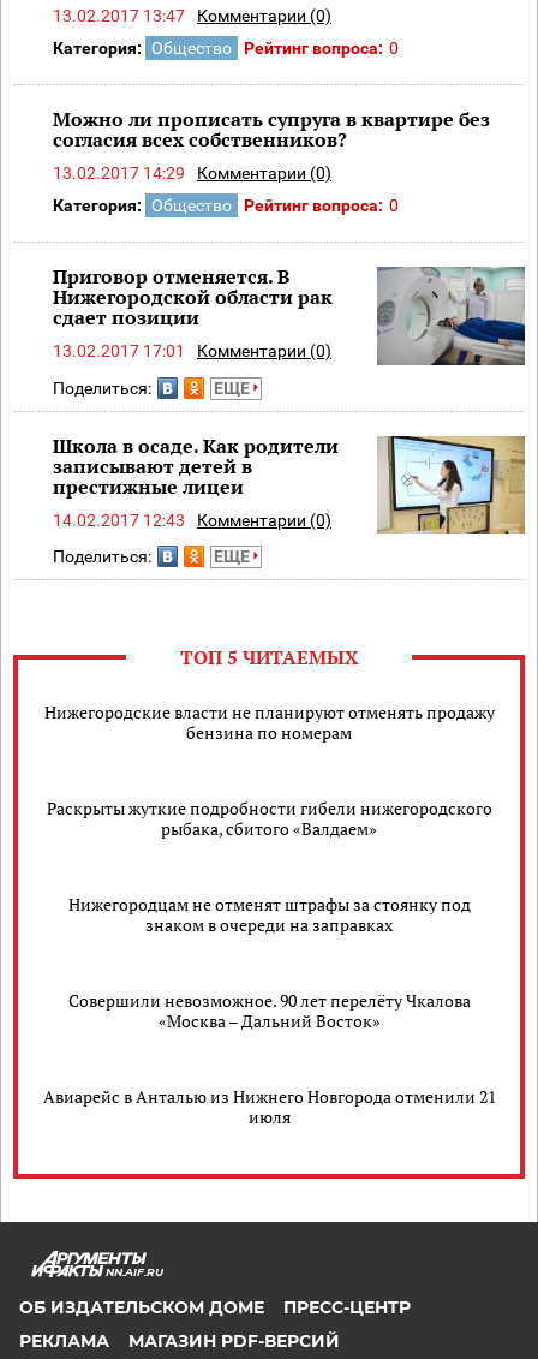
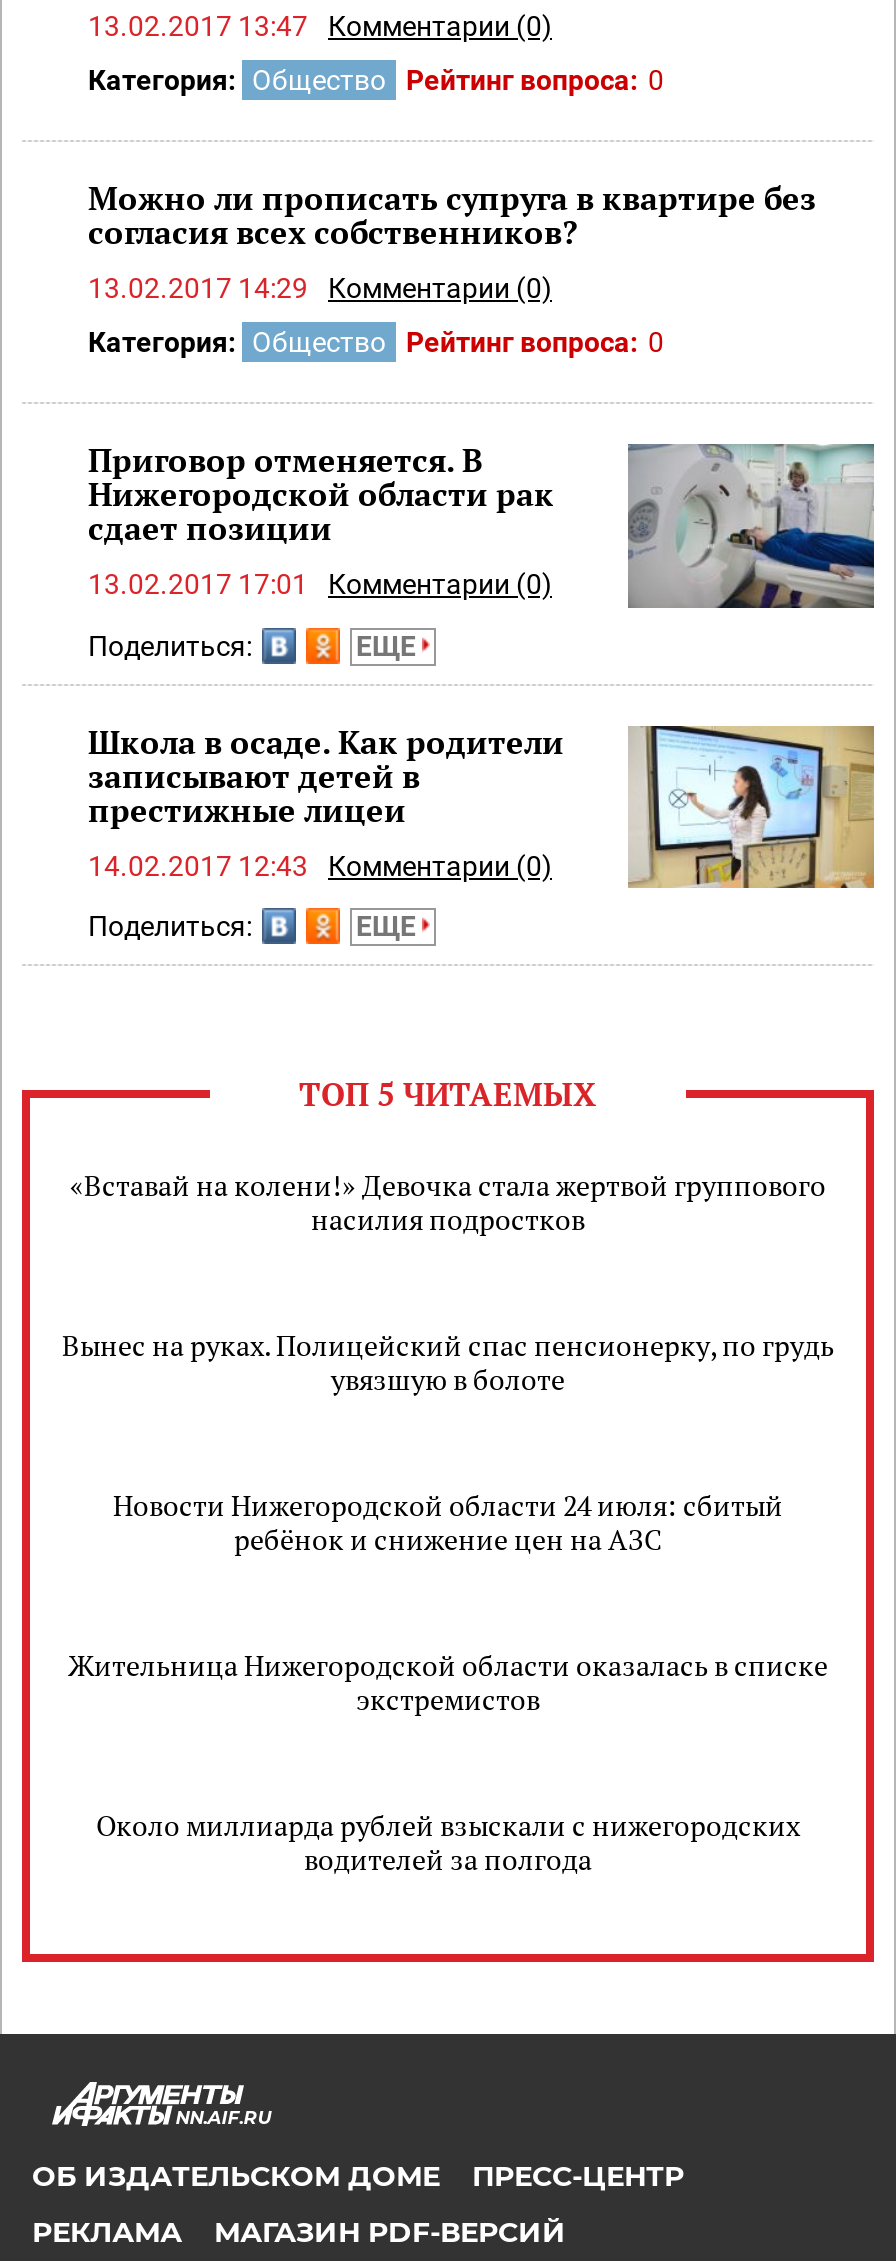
[44,701,494,744] Нижегородские власти не планируют отменять продажу | бензина по номерам -> [70,1166,826,1238] «Вставай на колени!» Девочка стала жертвой группового | насилия подростков
[46,797,492,840] Раскрыты жуткие подробности гибели нижегородского | рыбака, сбитого «Валдаем» -> [62,1326,834,1398] Вынес на руках. Полицейский спас пенсионерку, по грудь | увязшую в болоте
[68,893,470,936] Нижегородцам не отменят штрафы за стоянку под | знаком в очереди на заправках -> [113,1486,783,1558] Новости Нижегородской области 24 июля: сбитый | ребёнок и снижение цен на АЗС
[68,989,470,1032] Совершили невозможное. 90 лет перелёту Чкалова | «Москва – Дальний Восток» -> [68,1646,828,1718] Жительница Нижегородской области оказалась в списке | экстремистов
[43,1085,495,1129] Авиарейс в Анталью из Нижнего Новгорода отменили 21 | июля -> [96,1806,800,1878] Около миллиарда рублей взыскали с нижегородских | водителей за полгода

